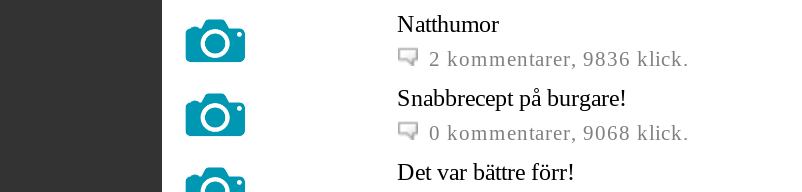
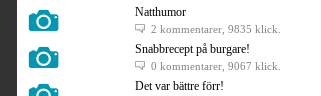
[429,48,689,70] 2 kommentarer, 9836 klick. -> [150,24,280,35] 2 kommentarer, 9835 klick.
[429,122,689,144] 0 kommentarer, 9068 klick. -> [150,61,280,72] 0 kommentarer, 9067 klick.

